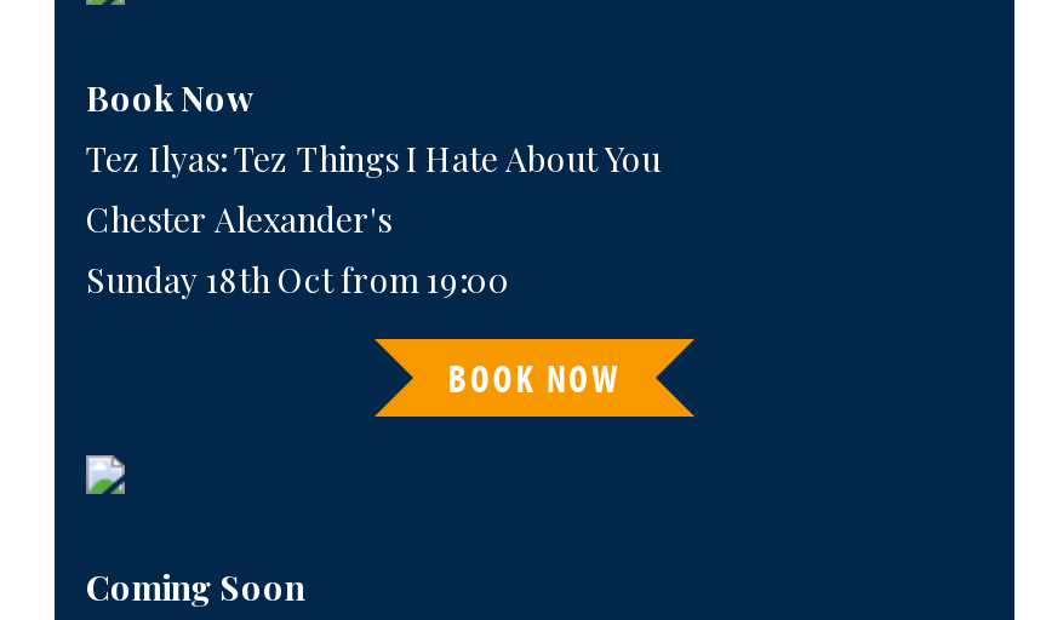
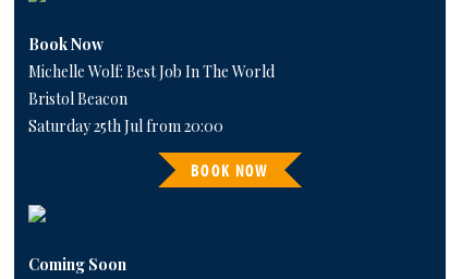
[86,135,661,302] Tez Ilyas: Tez Things I Hate About You | Chester Alexander's | Sunday 18th Oct from 19:00 -> [28,61,275,136] Michelle Wolf: Best Job In The World | Bristol Beacon | Saturday 25th Jul from 20:00

